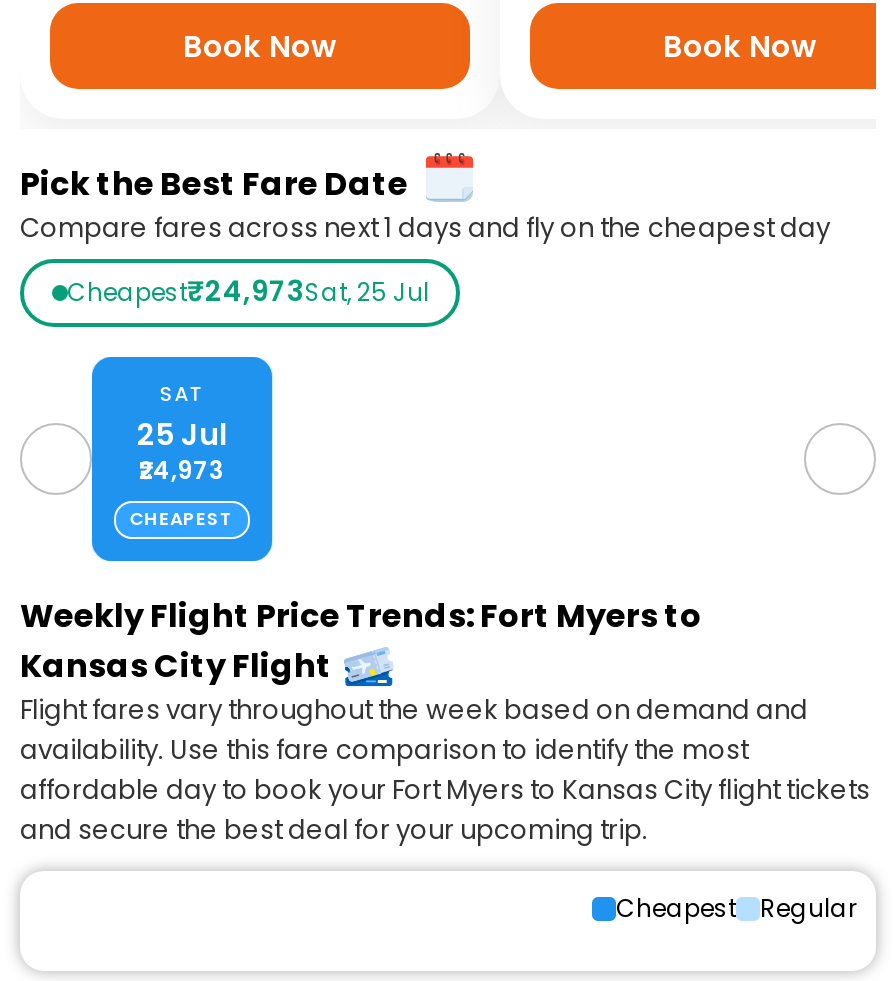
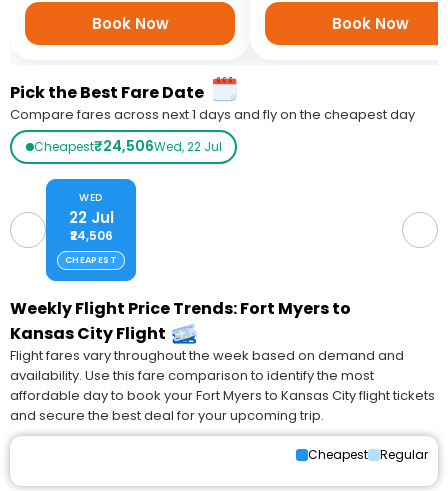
[67,272,429,312] Cheapest₹24,973Sat, 25 Jul -> [33,136,221,156] Cheapest₹24,506Wed, 22 Jul
[137,379,227,487] SAT | 25 Jul | ₹24,973 -> [68,190,113,244] WED | 22 Jul | ₹24,506

